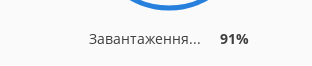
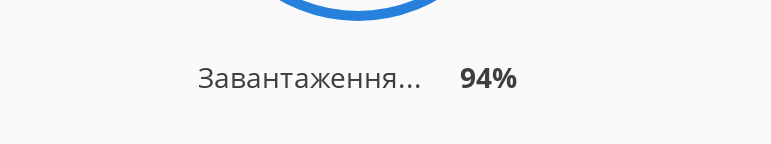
[89,28,249,47] Завантаження... 91% -> [198,57,518,95] Завантаження... 94%

